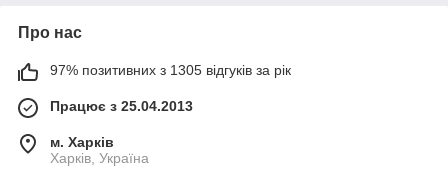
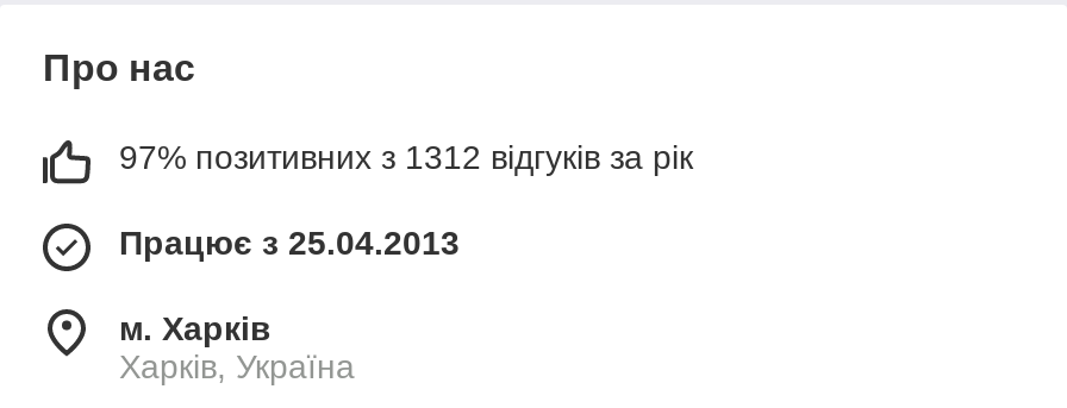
[50,62,291,78] 97% позитивних з 1305 відгуків за рік -> [119,138,693,176] 97% позитивних з 1312 відгуків за рік

